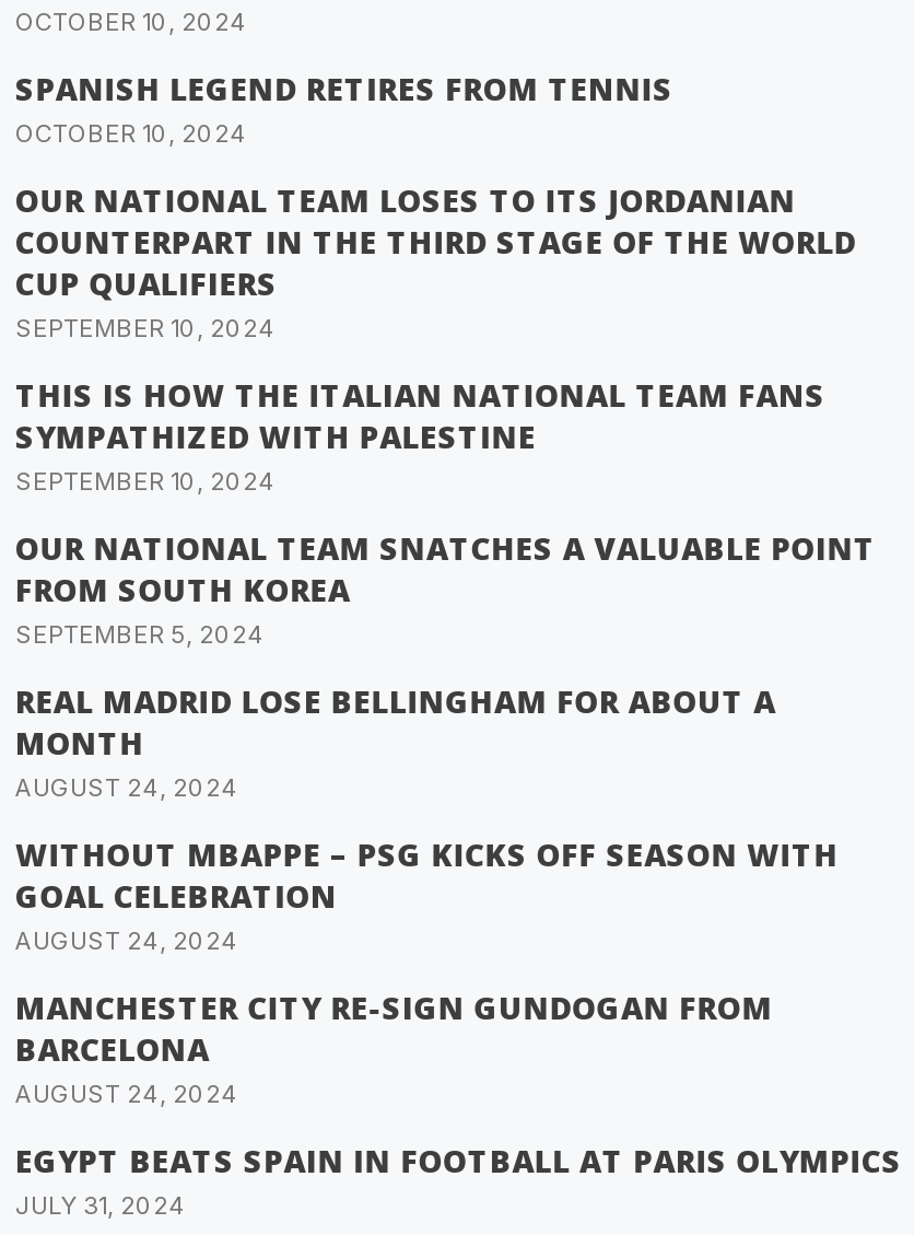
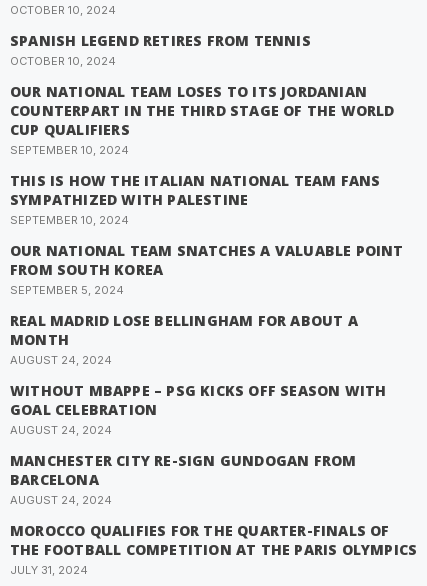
[15,1140,902,1182] EGYPT BEATS SPAIN IN FOOTBALL AT PARIS OLYMPICS -> [10,521,417,559] MOROCCO QUALIFIES FOR THE QUARTER-FINALS OF | THE FOOTBALL COMPETITION AT THE PARIS OLYMPICS

